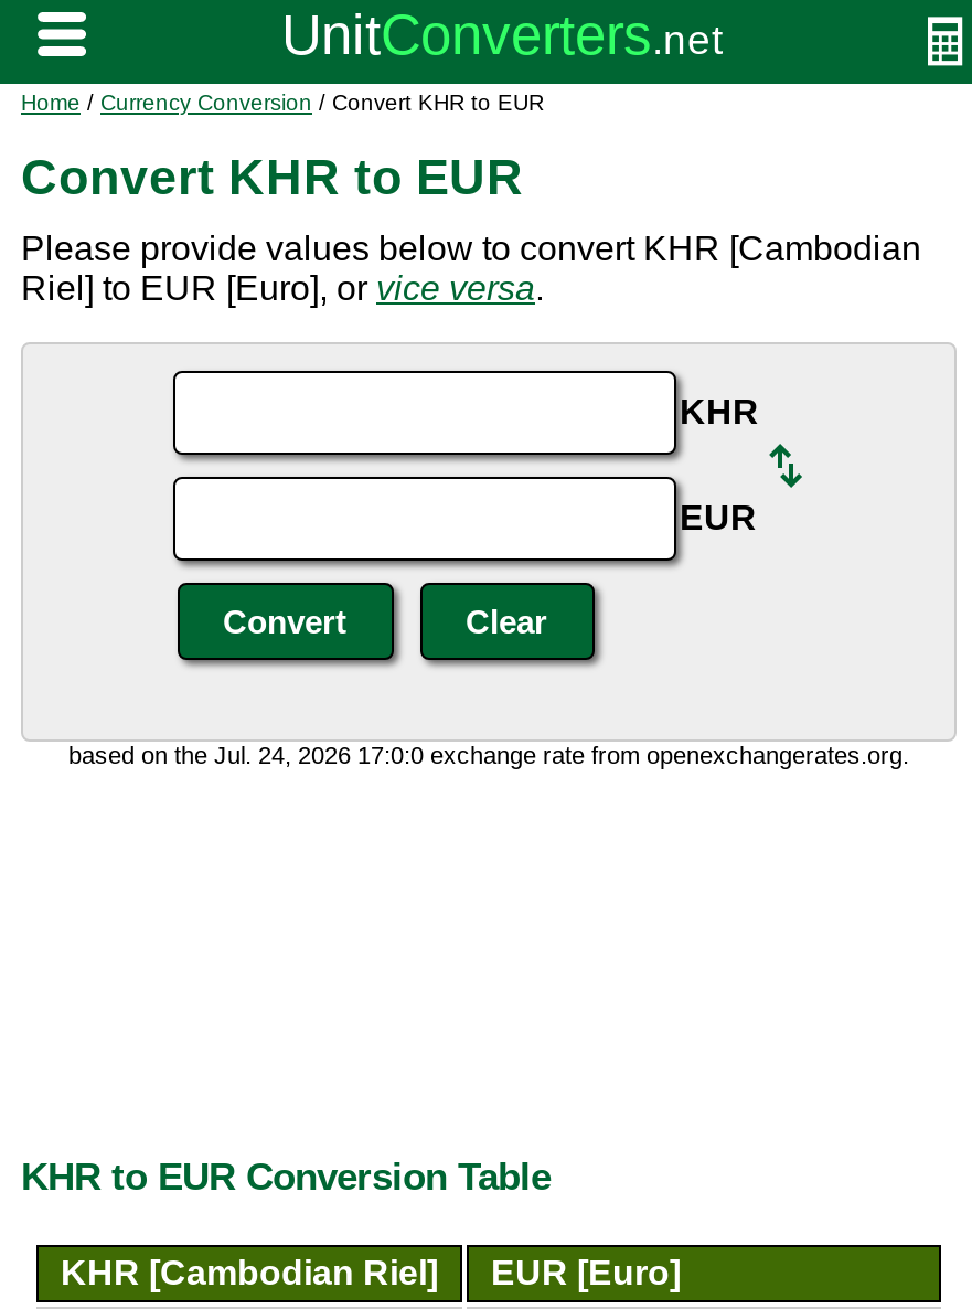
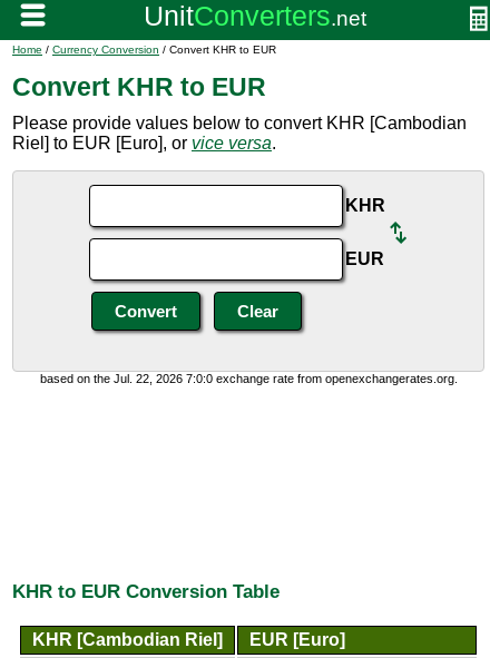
[68,742,909,768] based on the Jul. 24, 2026 17:0:0 exchange rate from openexchangerates.org. -> [40,372,457,385] based on the Jul. 22, 2026 7:0:0 exchange rate from openexchangerates.org.

